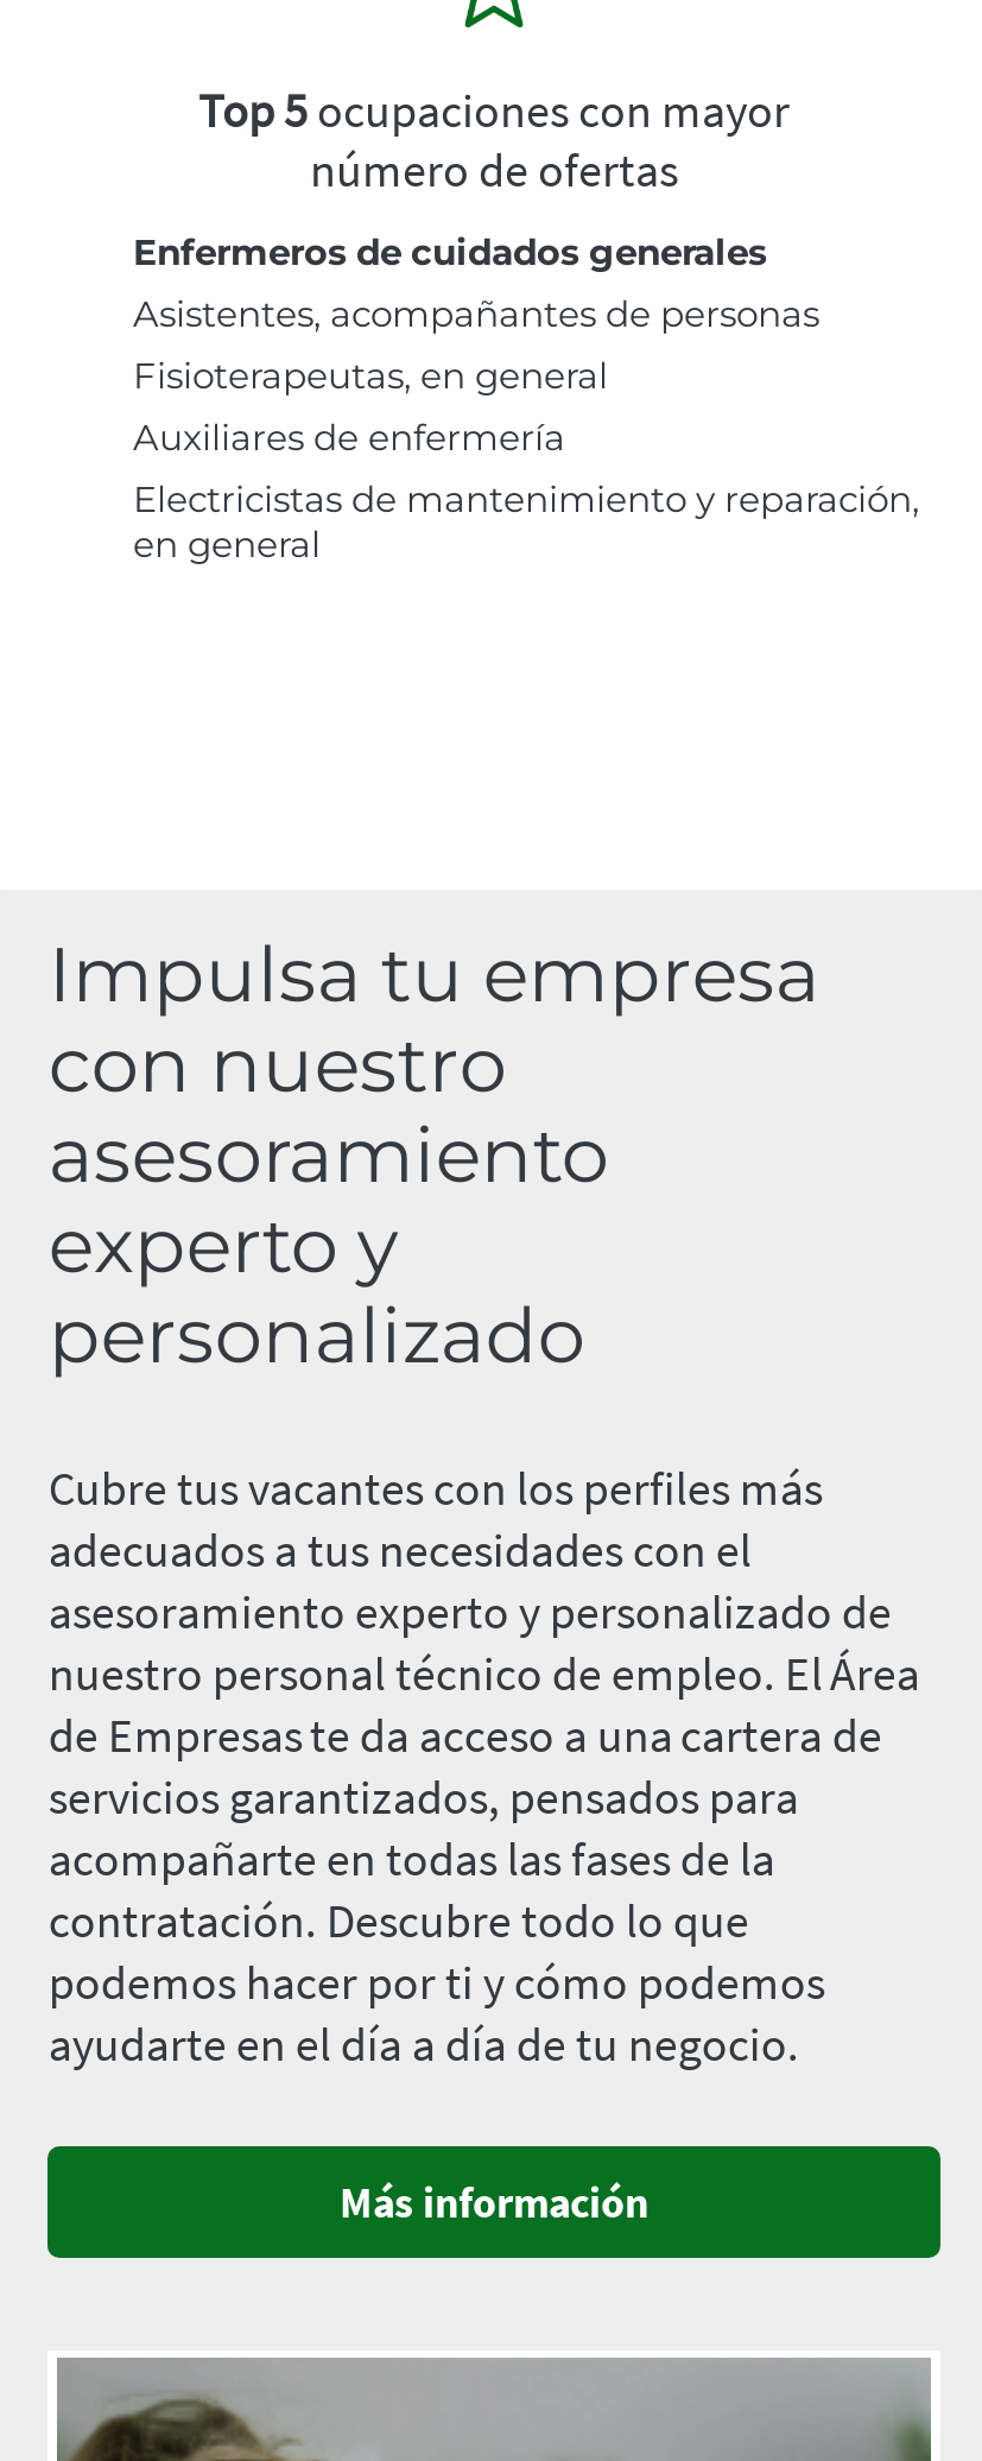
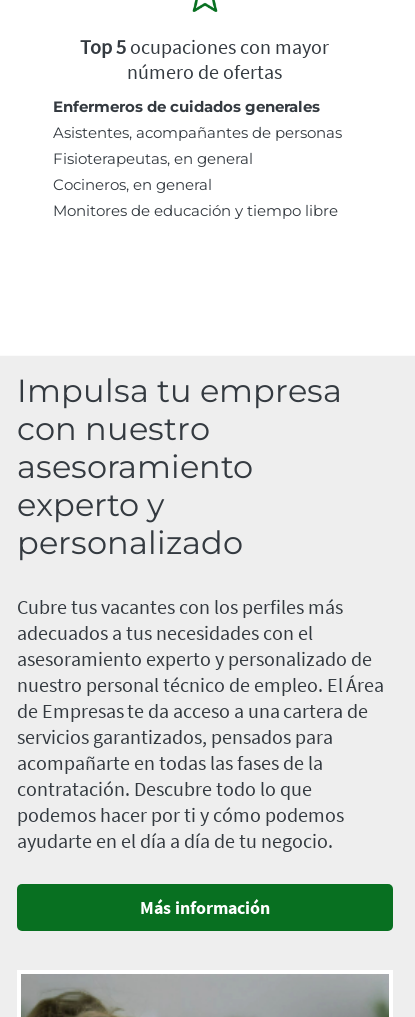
[133,415,919,567] Auxiliares de enfermería | Electricistas de mantenimiento y reparación, | en general -> [53,175,338,220] Cocineros, en general | Monitores de educación y tiempo libre

